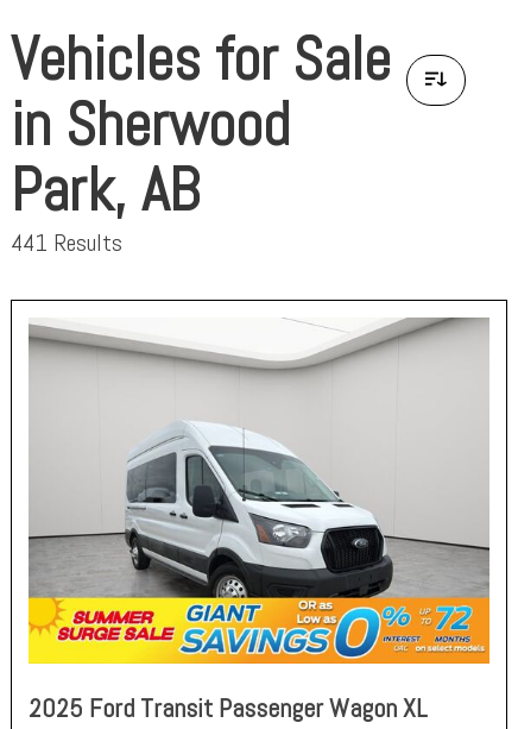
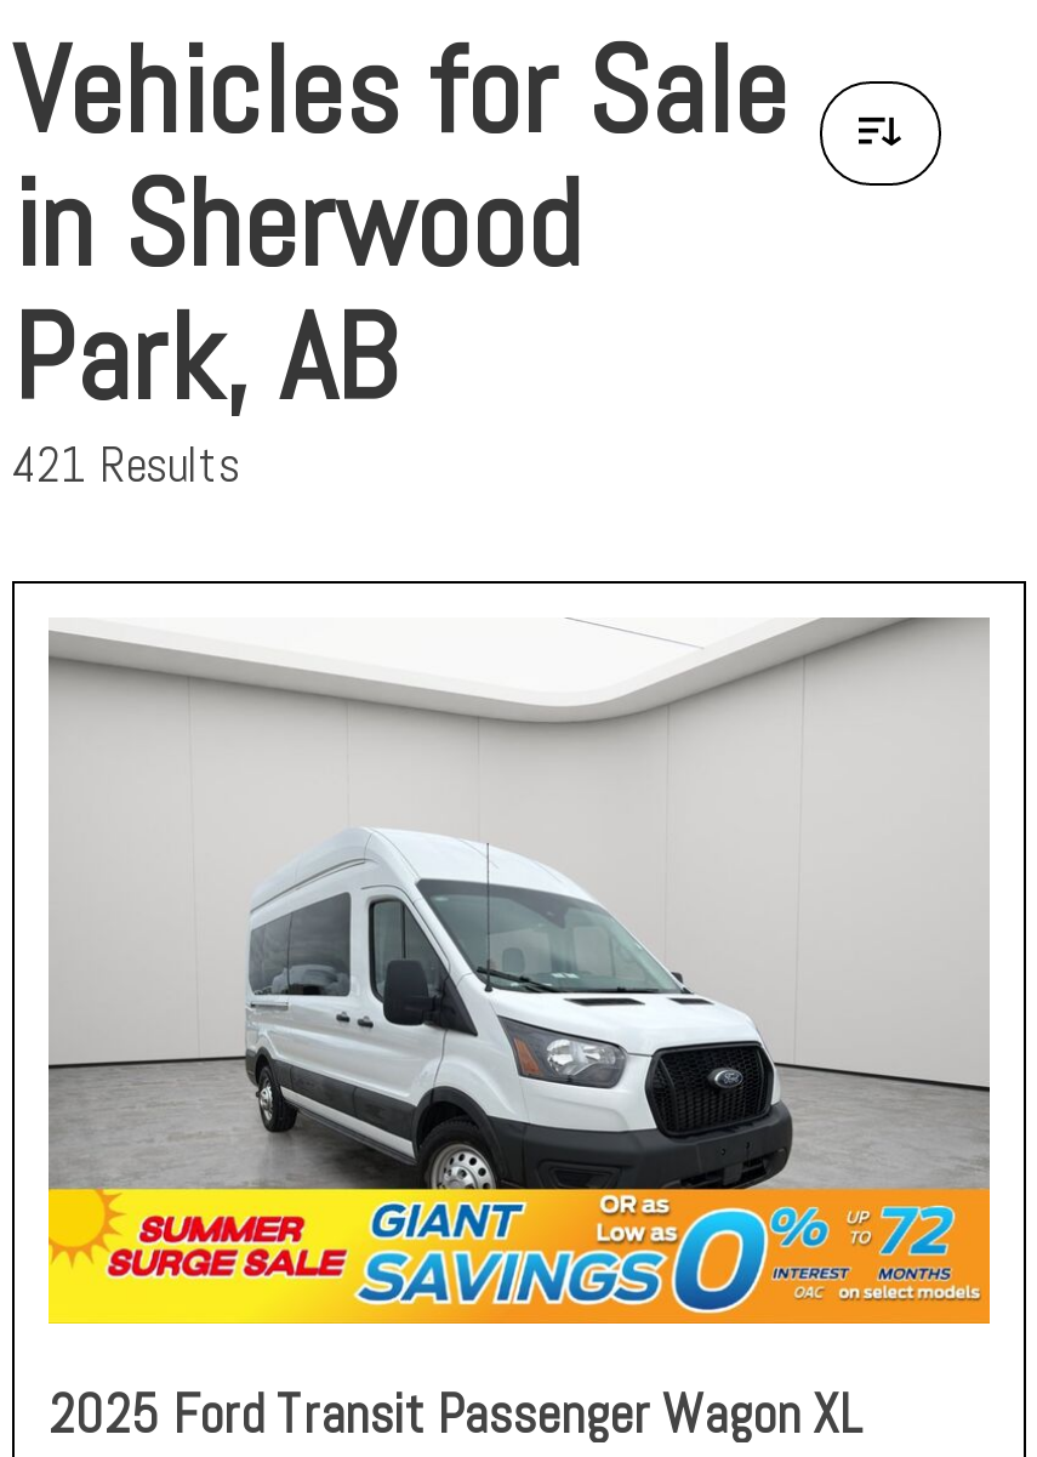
[11,227,122,258] 441 Results -> [12,433,240,496] 421 Results

